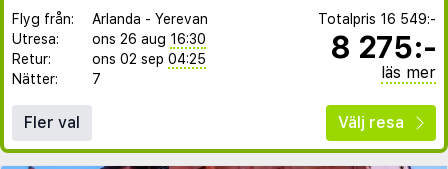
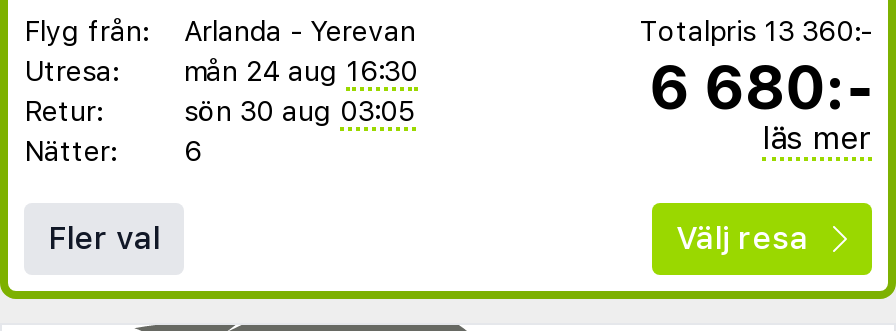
[318,11,436,27] Totalpris 16 549:- -> [640,14,872,46] Totalpris 13 360:-
[92,31,206,47] ons 26 aug 16:30 -> [184,54,418,86] mån 24 aug 16:30
[330,29,436,65] 8 275:- -> [648,50,872,122] 6 680:-
[92,51,206,67] ons 02 sep 04:25 -> [184,94,416,126] sön 30 aug 03:05
[92,71,101,87] 7 -> [184,134,202,166] 6

